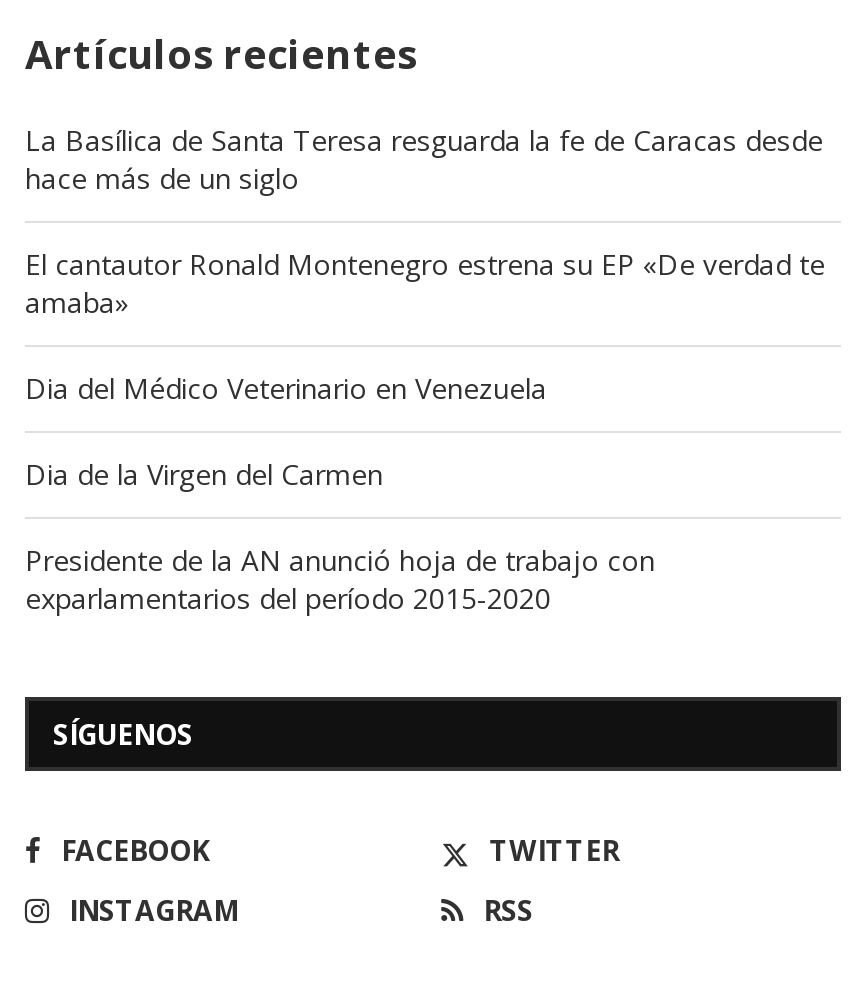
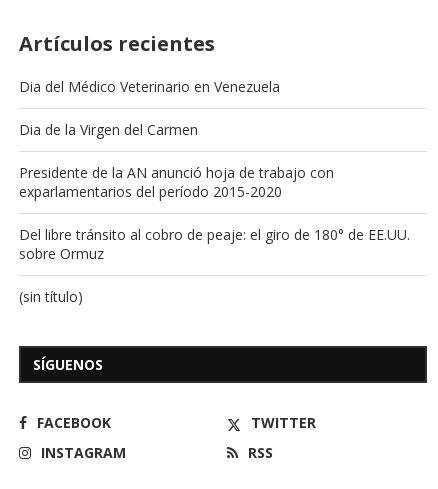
[25,122,825,322] La Basílica de Santa Teresa resguarda la fe de Caracas desde | hace más de un siglo | El cantautor Ronald Montenegro estrena su EP «De verdad te | amaba» -> none
moved [25,370,655,618] -> [19,77,334,201]: Dia del Médico Veterinario en Venezuela | Dia de la Virgen del Carmen | Presidente de la AN anunció hoja de trabajo con | exparlamentarios del período 2015-2020
none -> [19,225,410,306] Del libre tránsito al cobro de peaje: el giro de 180° de EE.UU. | sobre Ormuz | (sin título)

